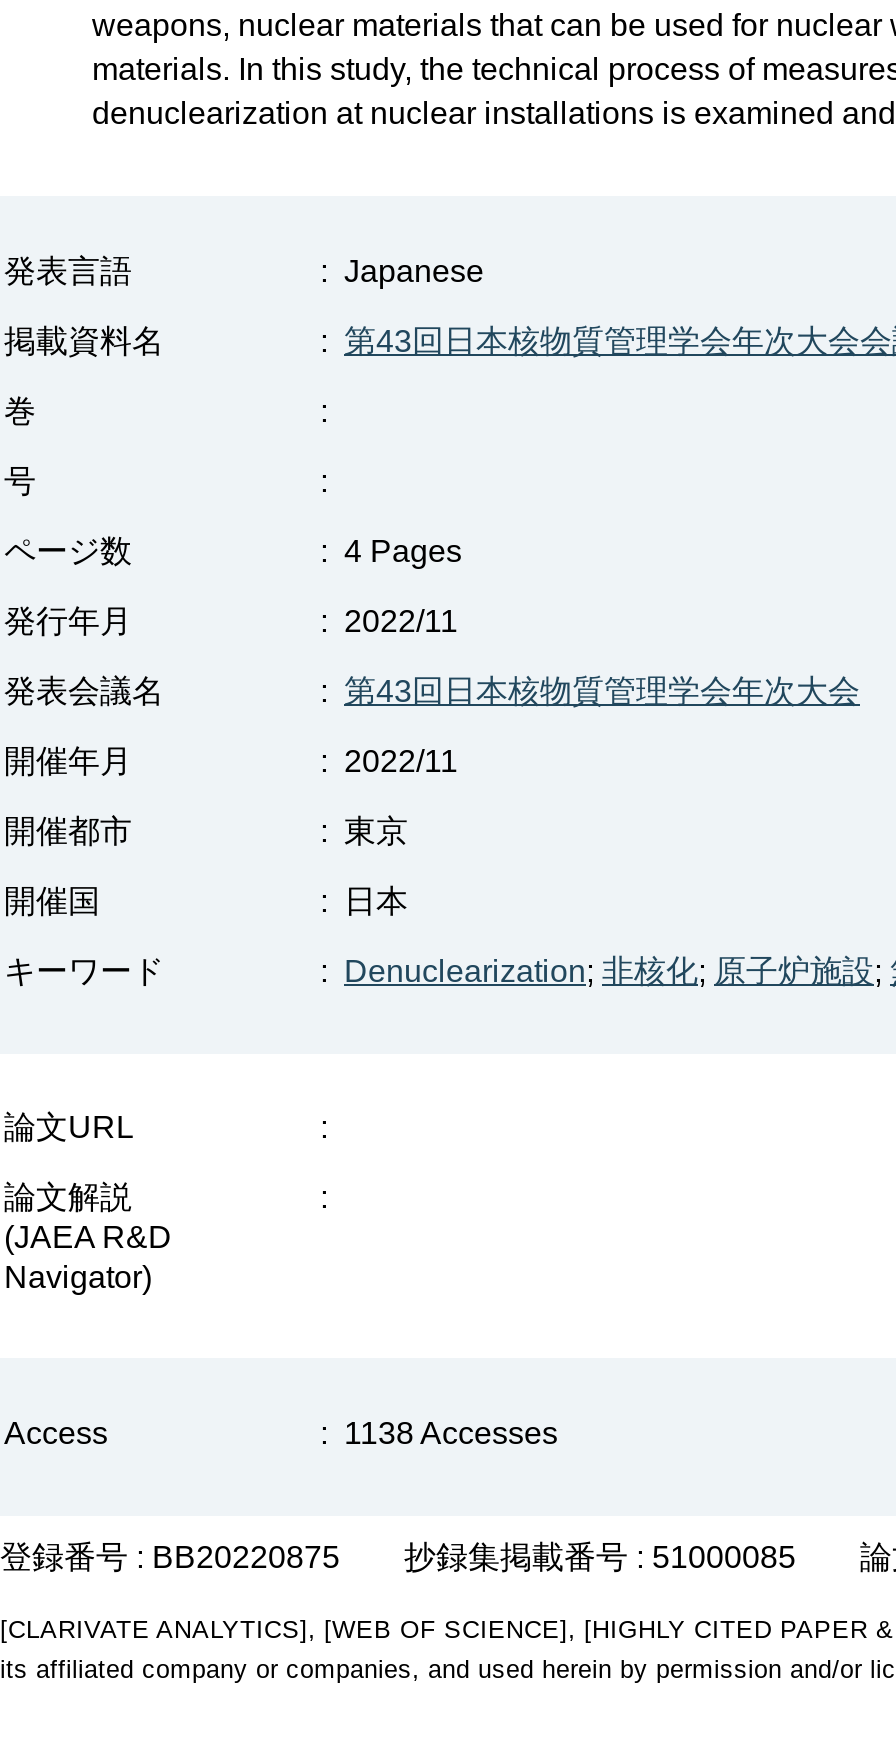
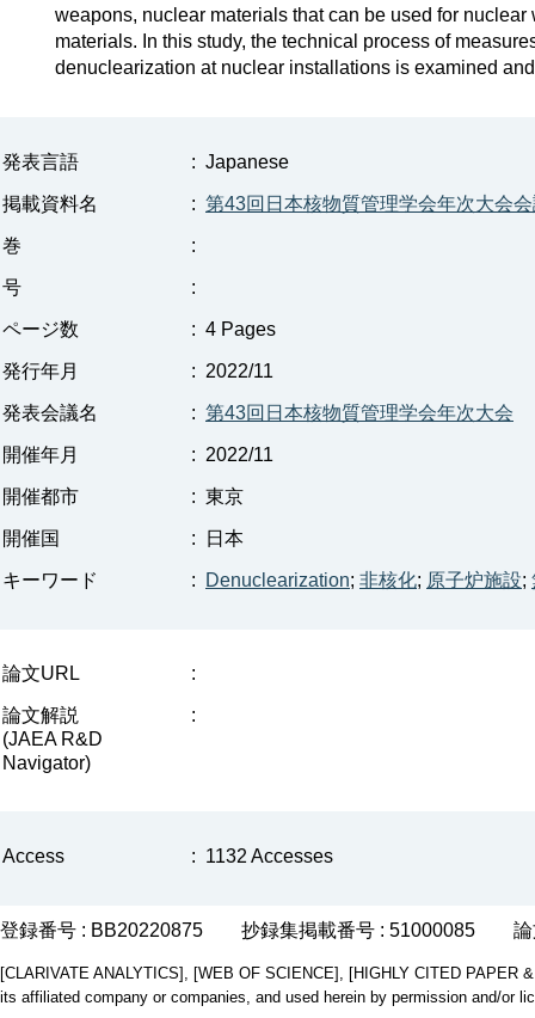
[320,1415,558,1449] : 1138 Accesses -> [191,845,333,866] : 1132 Accesses

